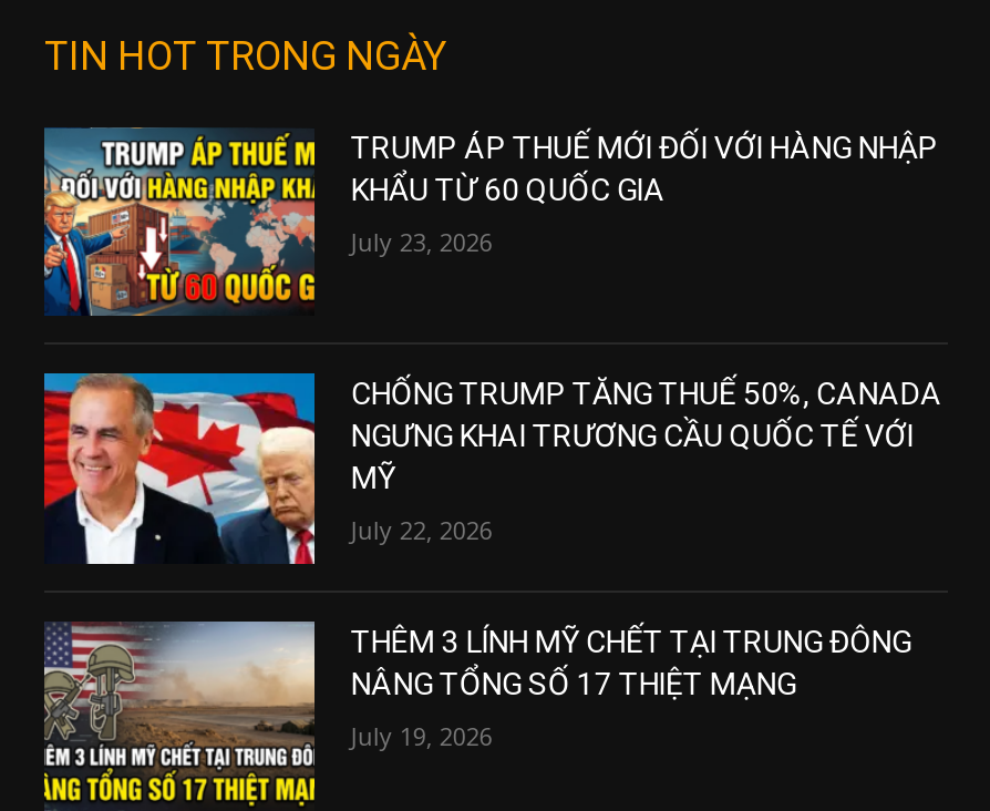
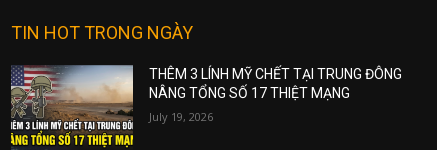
[42,127,938,316] [image] | TRUMP ÁP THUẾ MỚI ĐỐI VỚI HÀNG NHẬP | KHẨU TỪ 60 QUỐC GIA | July 23, 2026 -> none
[42,371,942,566] [image] | CHỐNG TRUMP TĂNG THUẾ 50%, CANADA | NGƯNG KHAI TRƯƠNG CẦU QUỐC TẾ VỚI | MỸ | July 22, 2026 -> none

